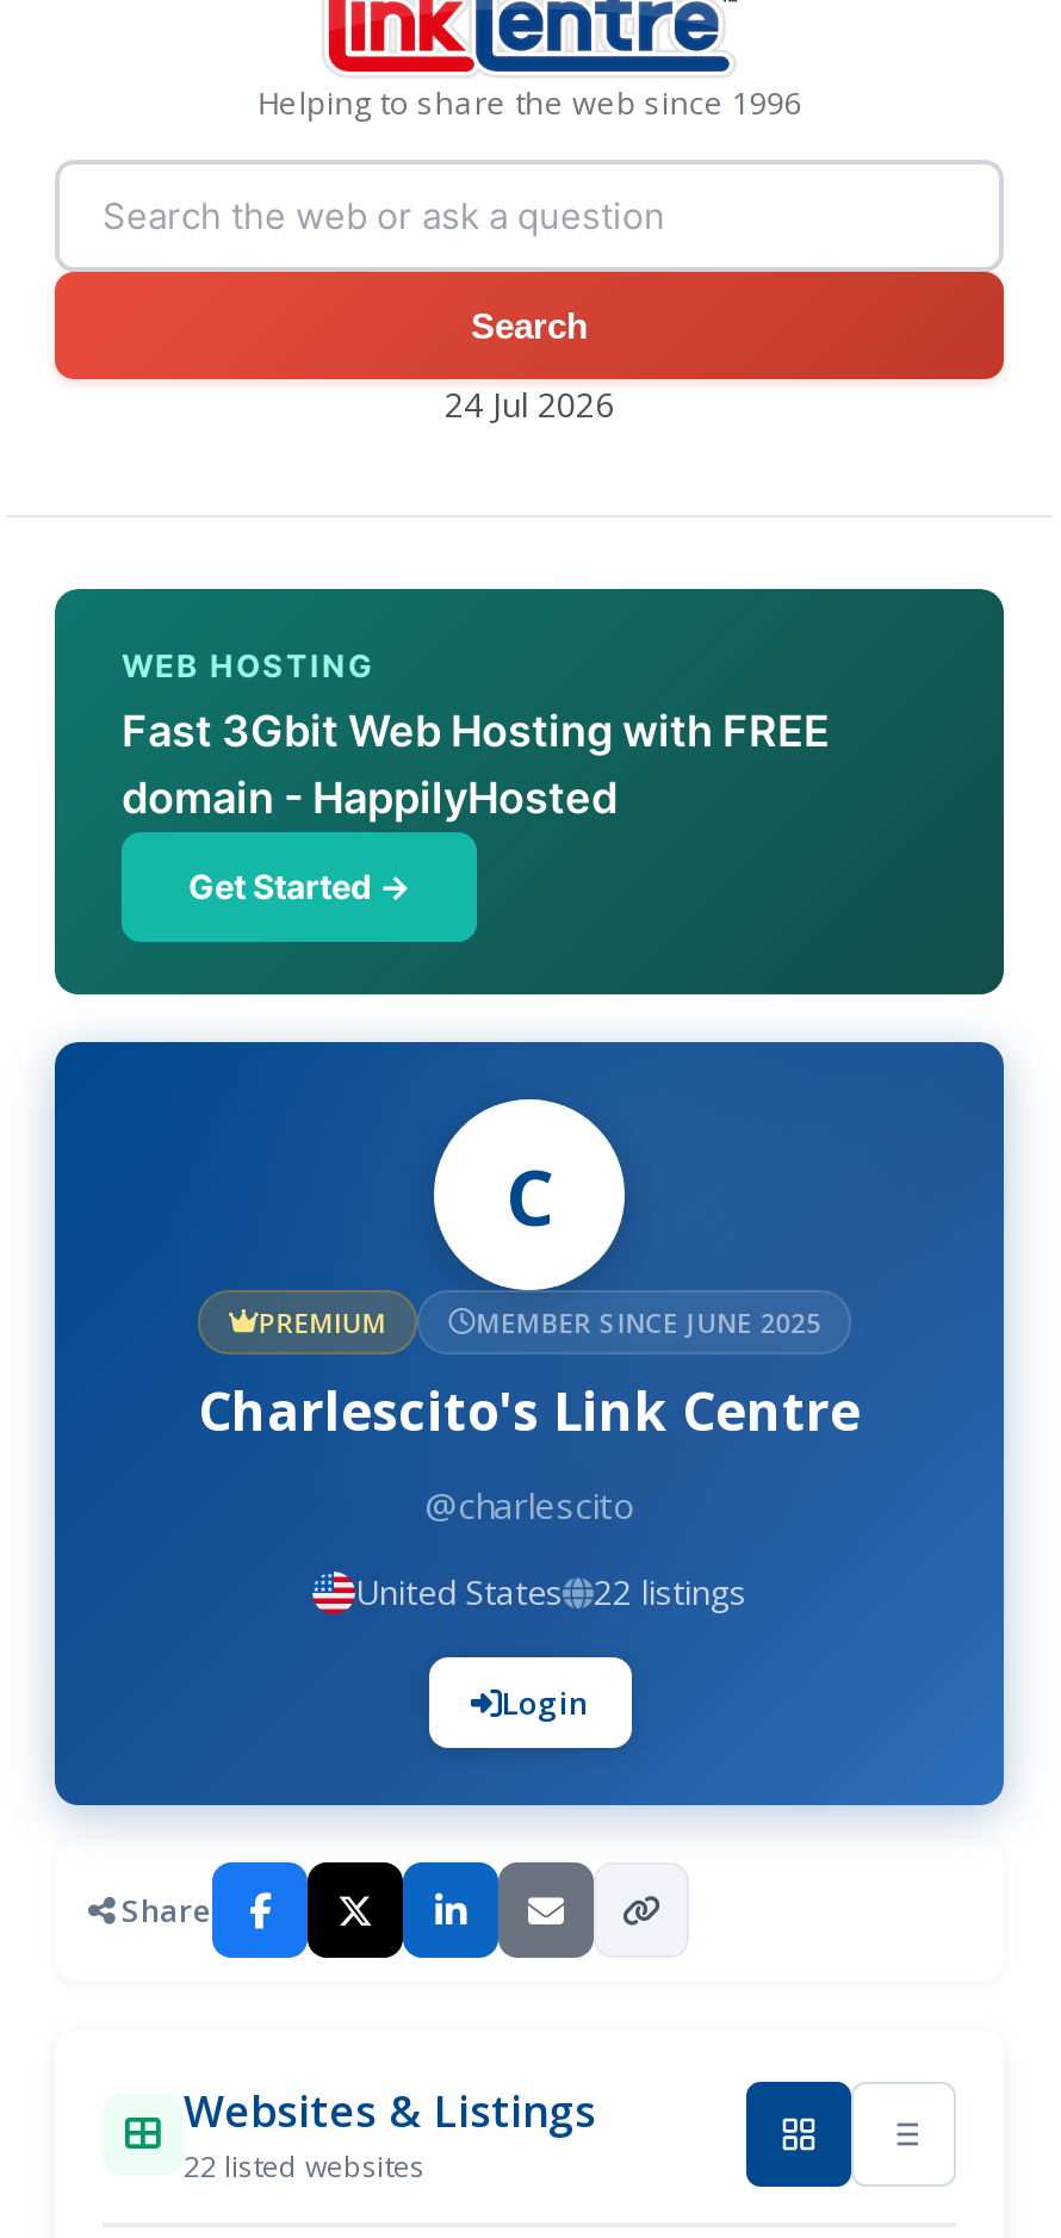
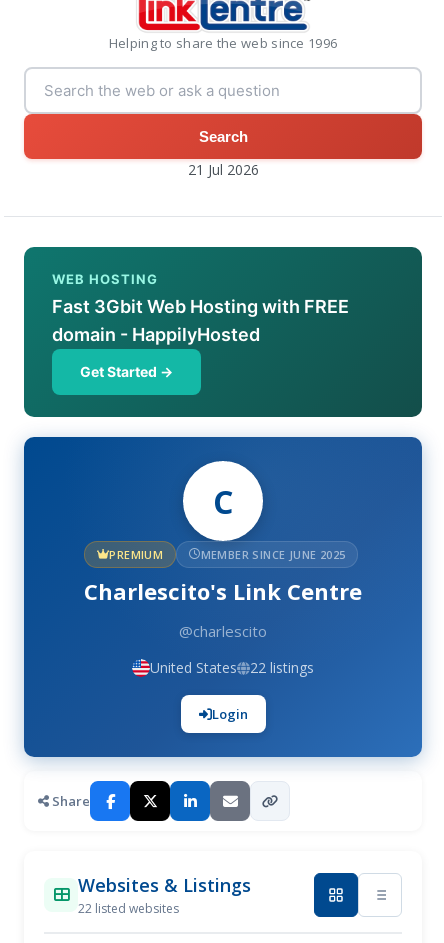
[445,382,614,427] 24 Jul 2026 -> [187,160,258,179] 21 Jul 2026

